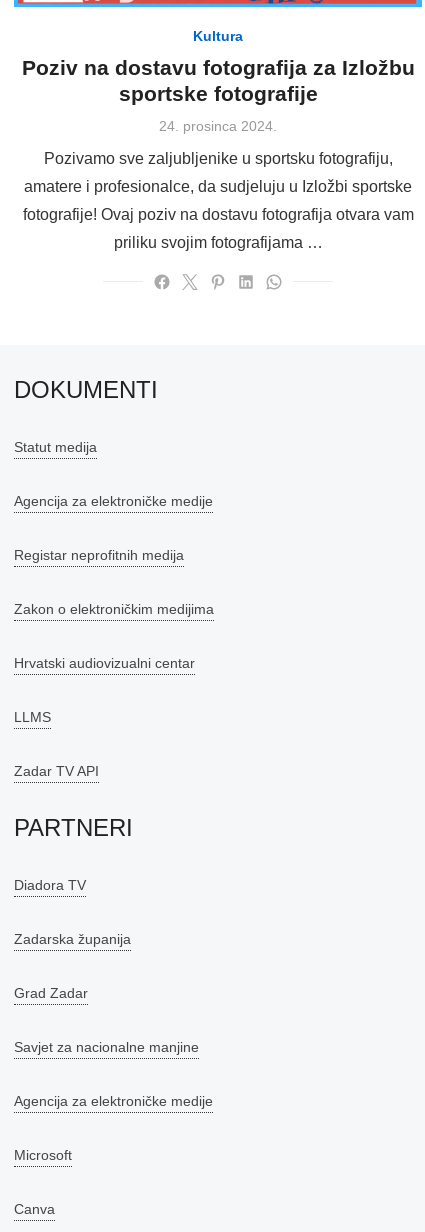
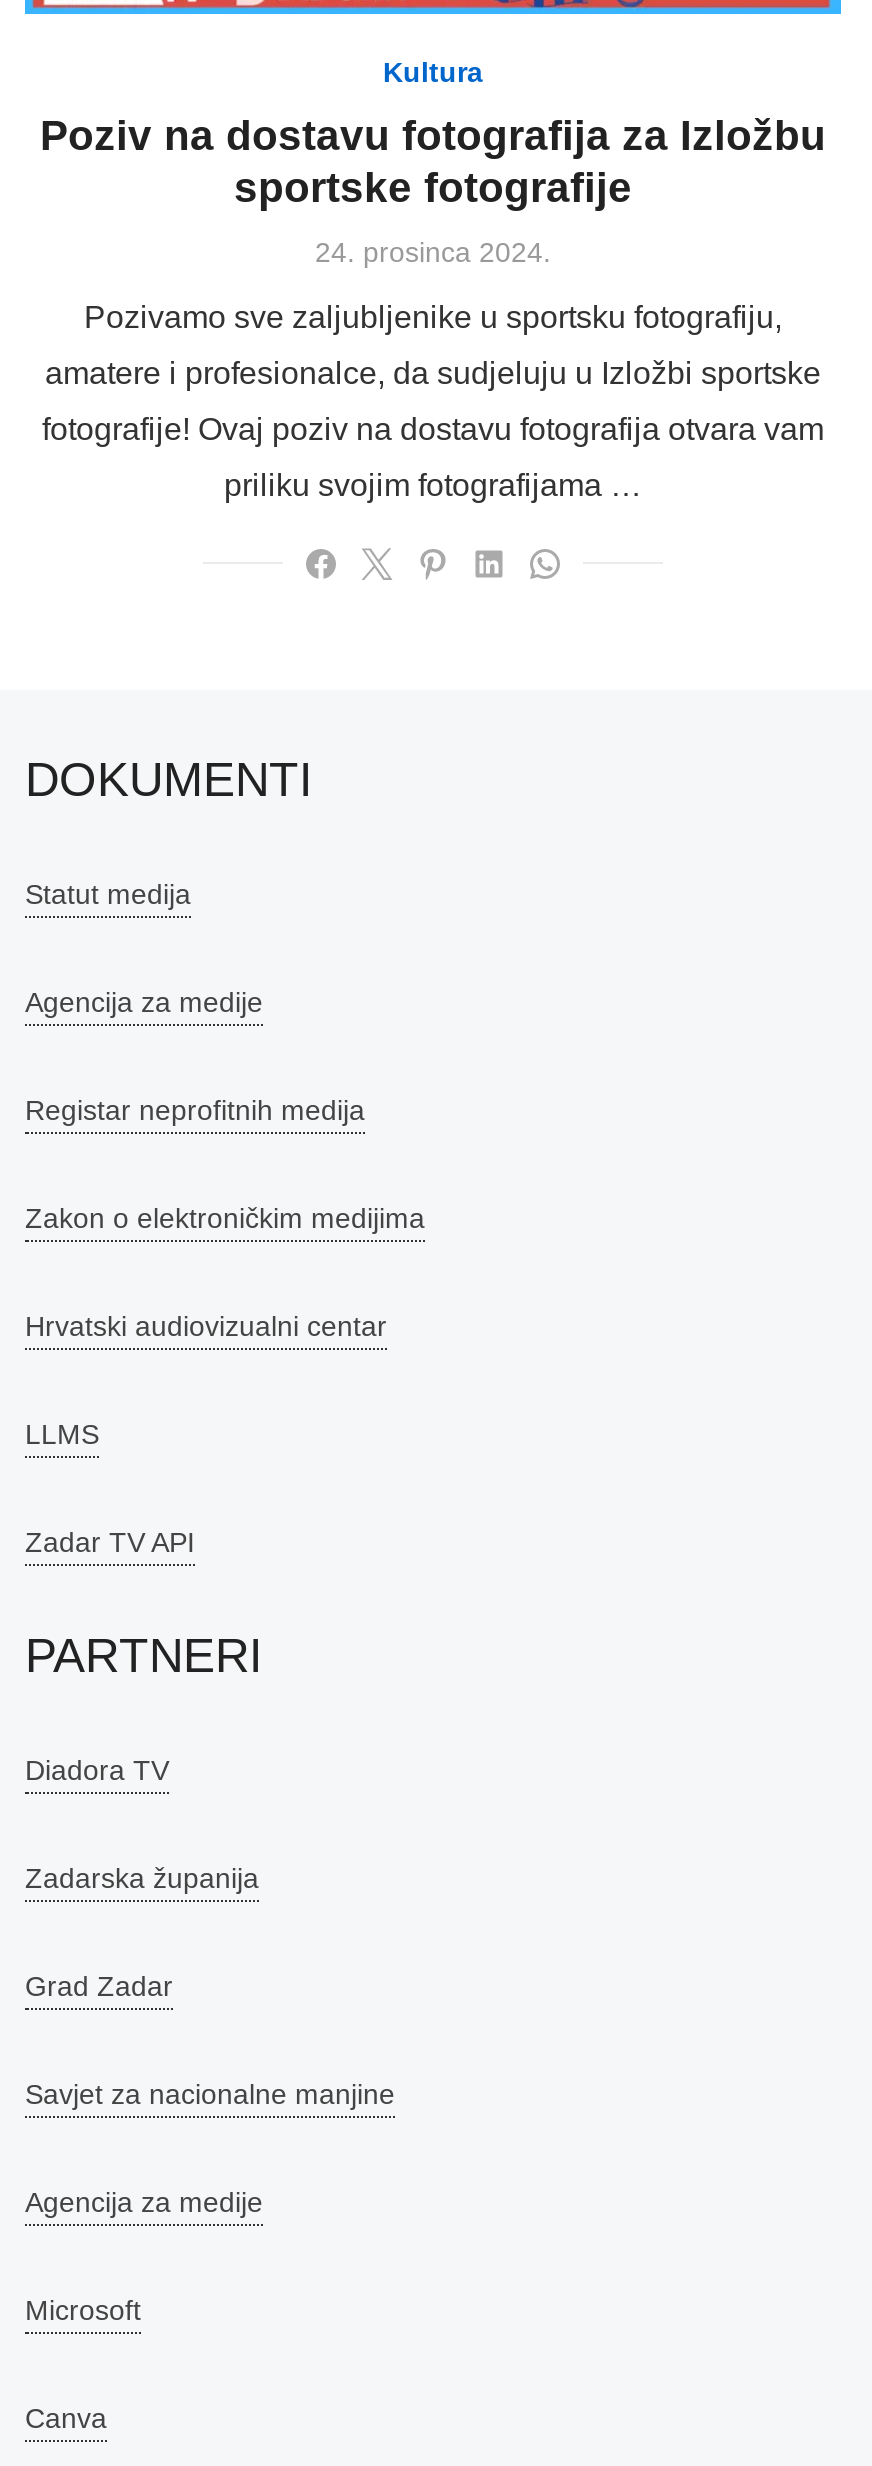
[14,493,213,509] Agencija za elektroničke medije -> [25,986,263,1018] Agencija za medije
[14,1093,213,1109] Agencija za elektroničke medije -> [25,2186,263,2218] Agencija za medije

